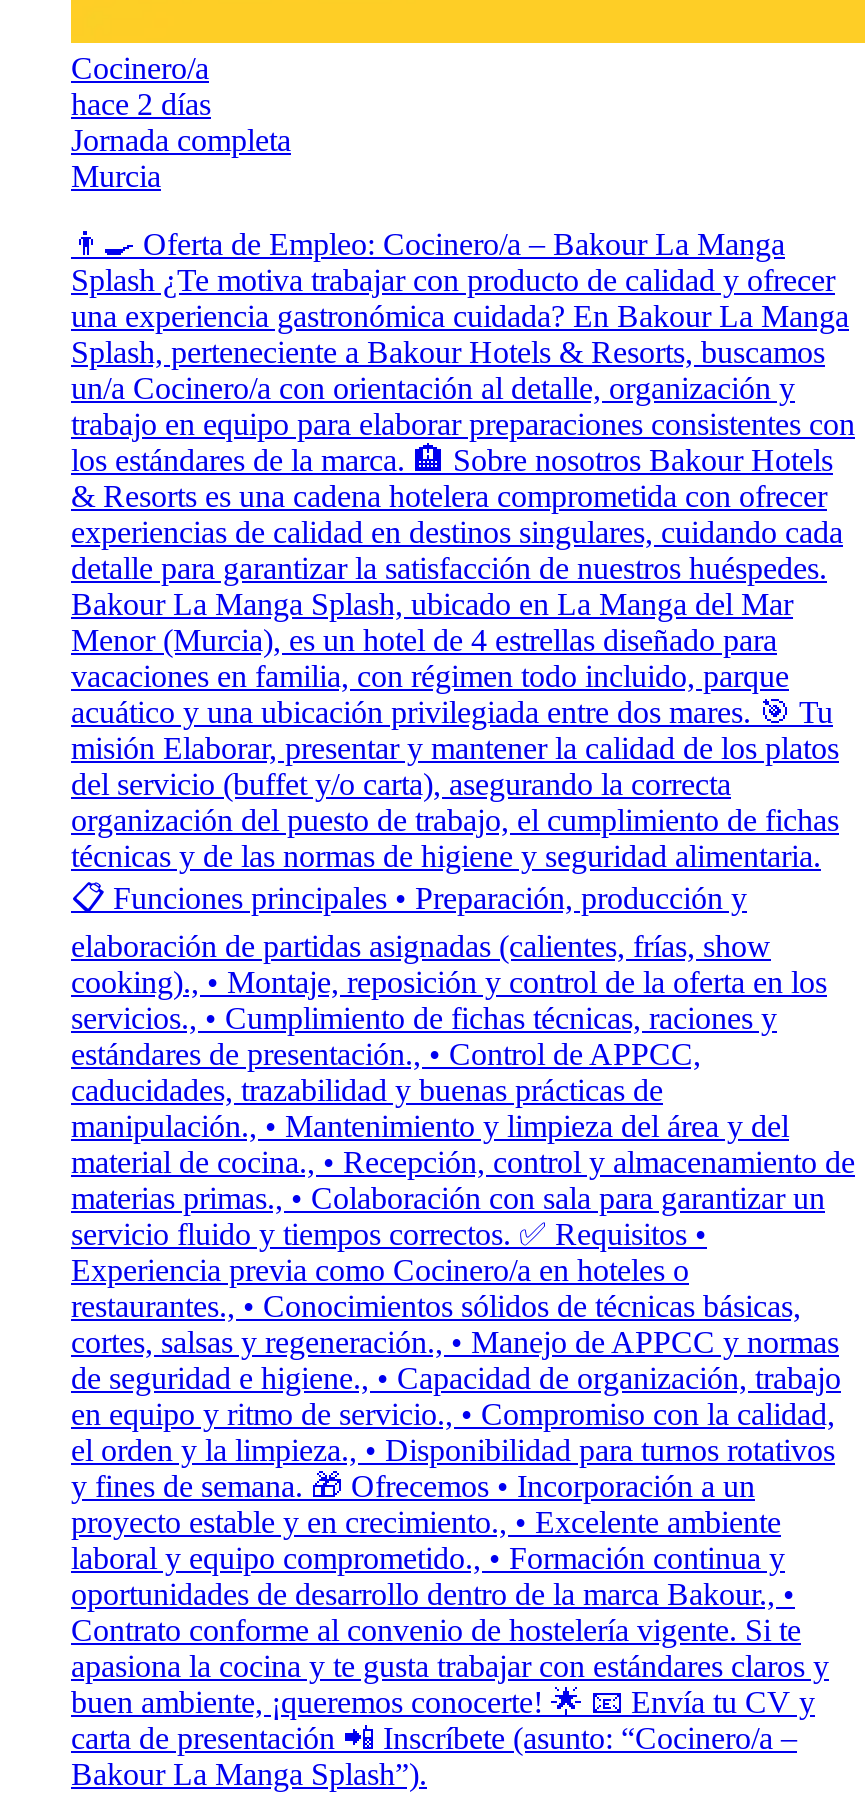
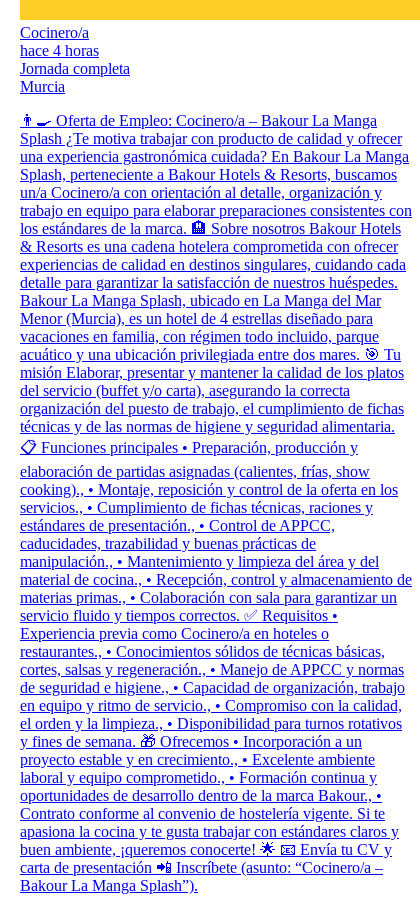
[71,87,211,121] hace 2 días -> [20,42,99,59] hace 4 horas

